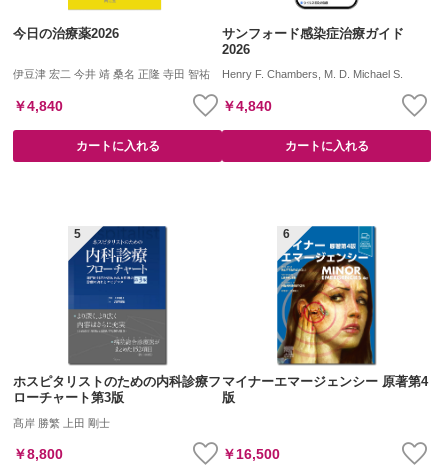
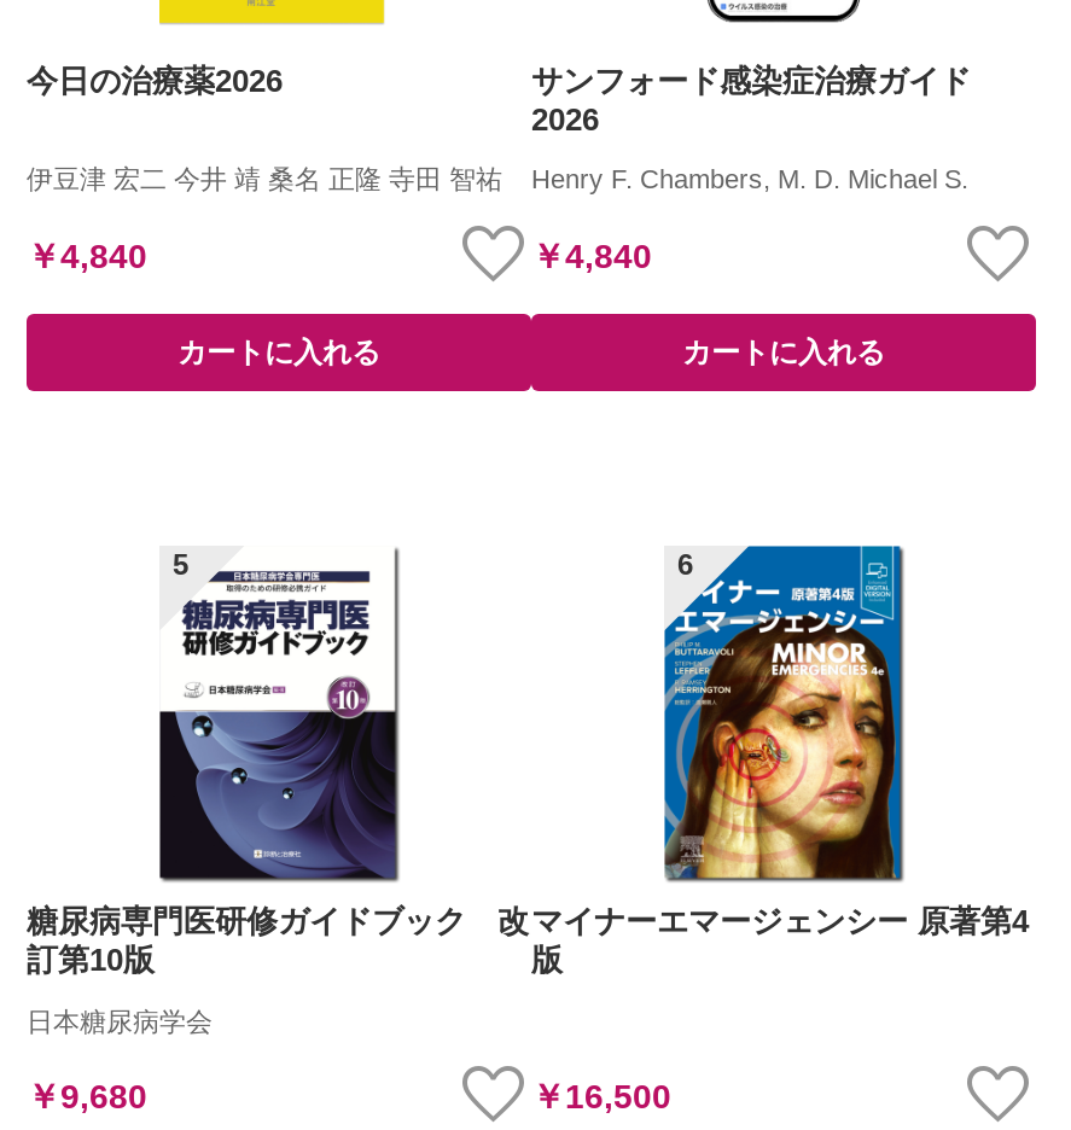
[13,225,221,405] [image] | ホスピタリストのための内科診療フ | ローチャート第3版 -> [27,546,529,977] [image] | 糖尿病専門医研修ガイドブック 改 | 訂第10版
[13,416,110,428] 髙岸 勝繁 上田 剛士 -> [27,1006,213,1035] 日本糖尿病学会
[13,446,63,462] ￥8,800 -> [27,1076,147,1115] ￥9,680

